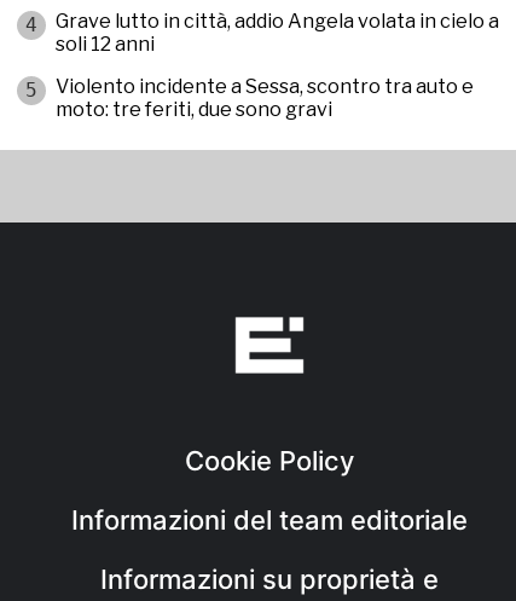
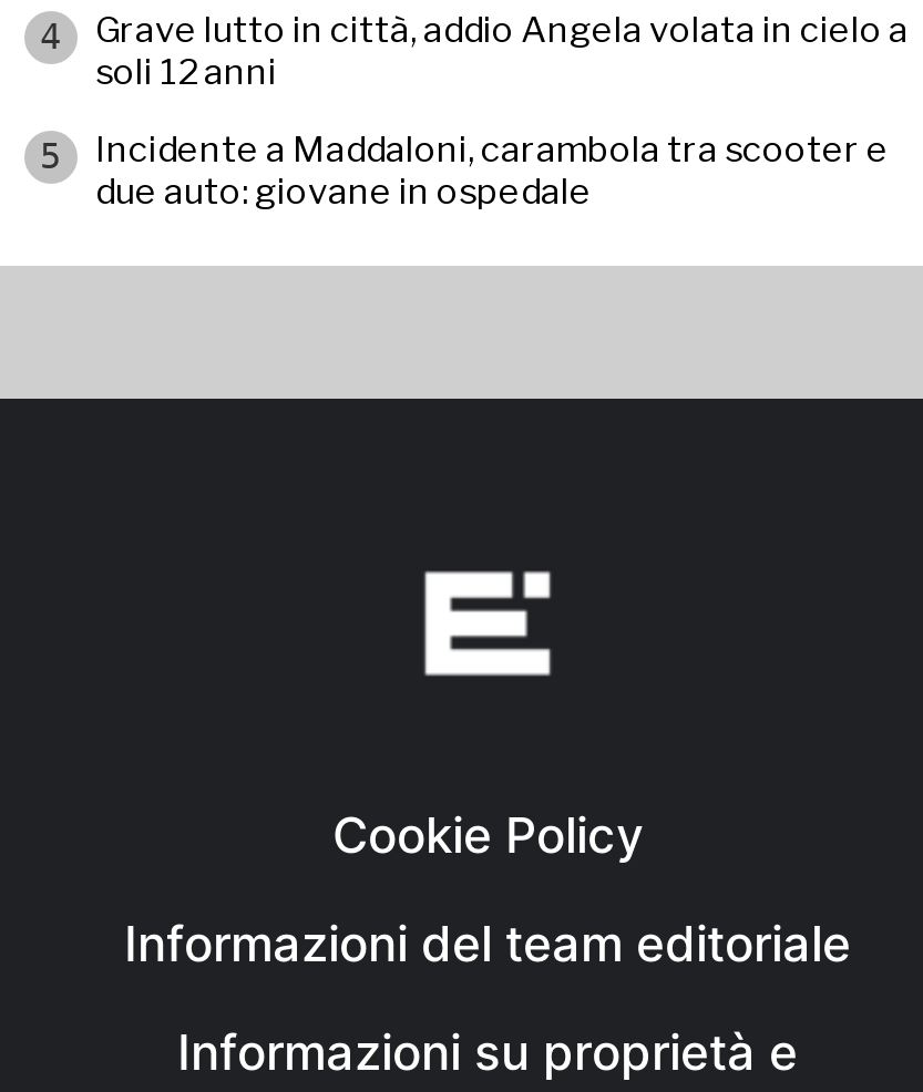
[56,75,474,121] Violento incidente a Sessa, scontro tra auto e | moto: tre feriti, due sono gravi -> [95,129,889,213] Incidente a Maddaloni, carambola tra scooter e | due auto: giovane in ospedale

